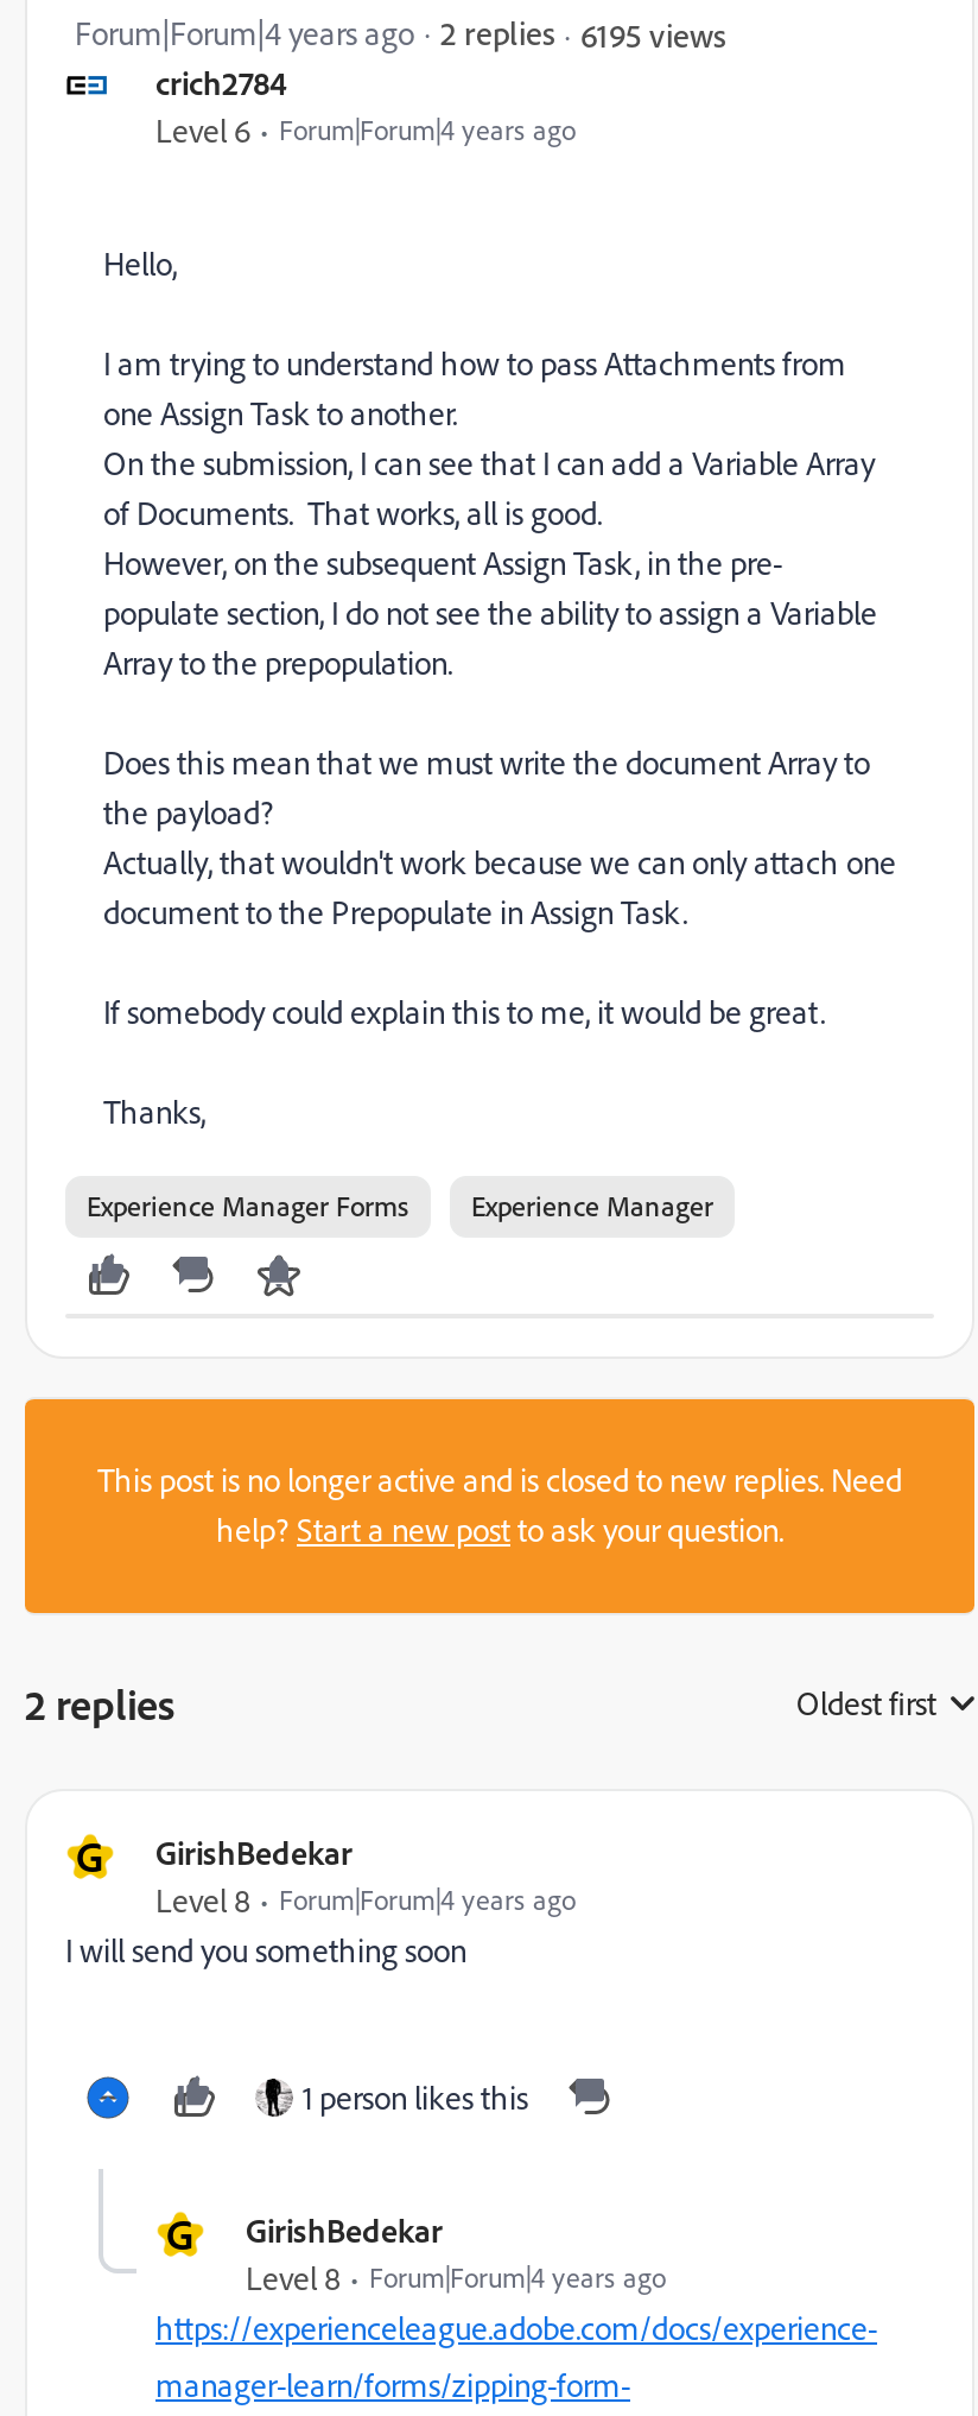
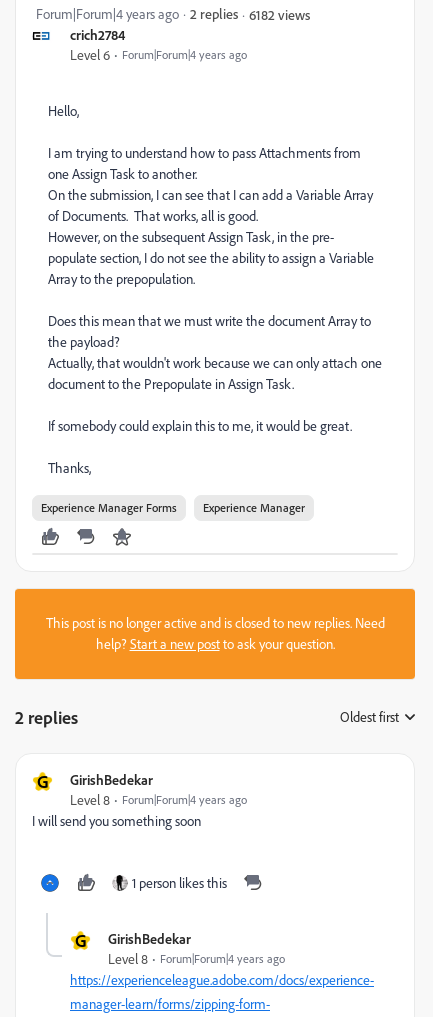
[580,13,725,53] 6195 views -> [249,5,310,22] 6182 views

